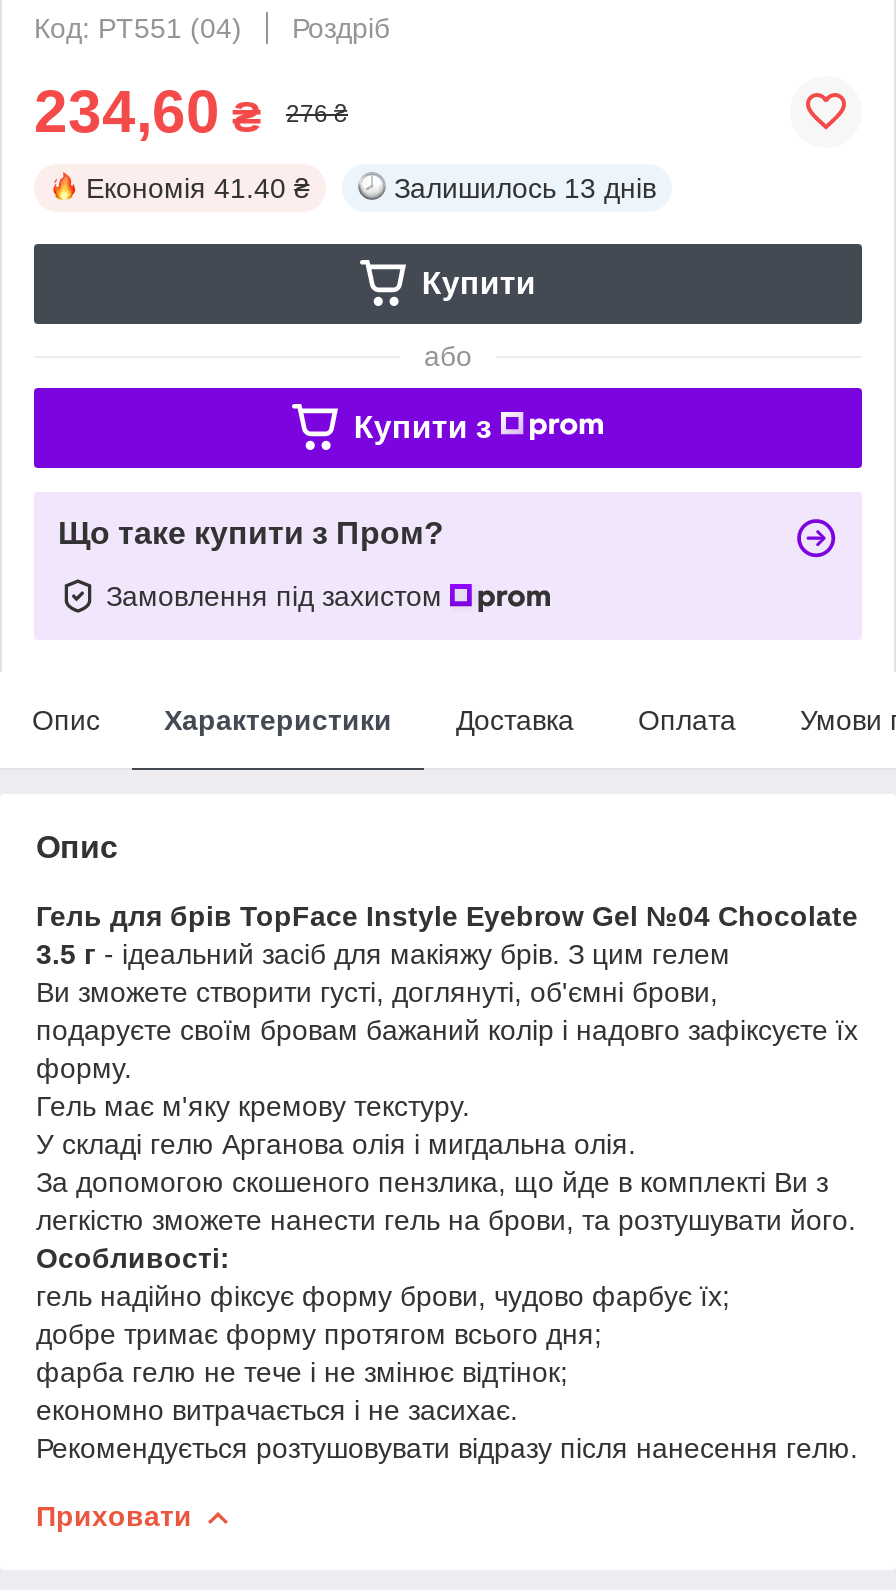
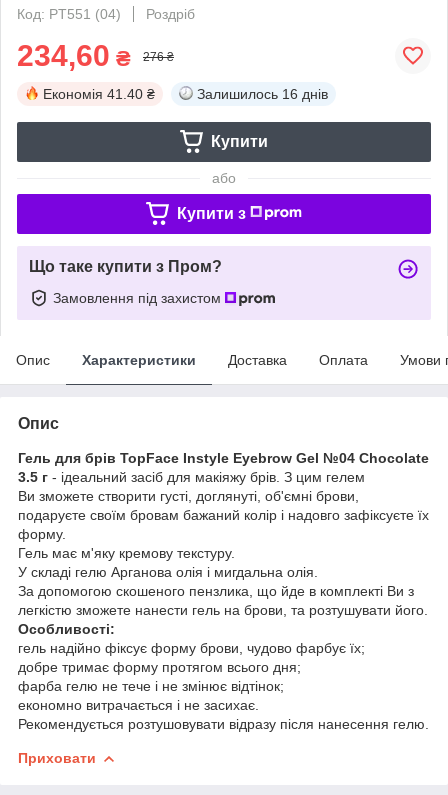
[394,172,656,204] Залишилось 13 днів -> [197,86,328,102] Залишилось 16 днів

